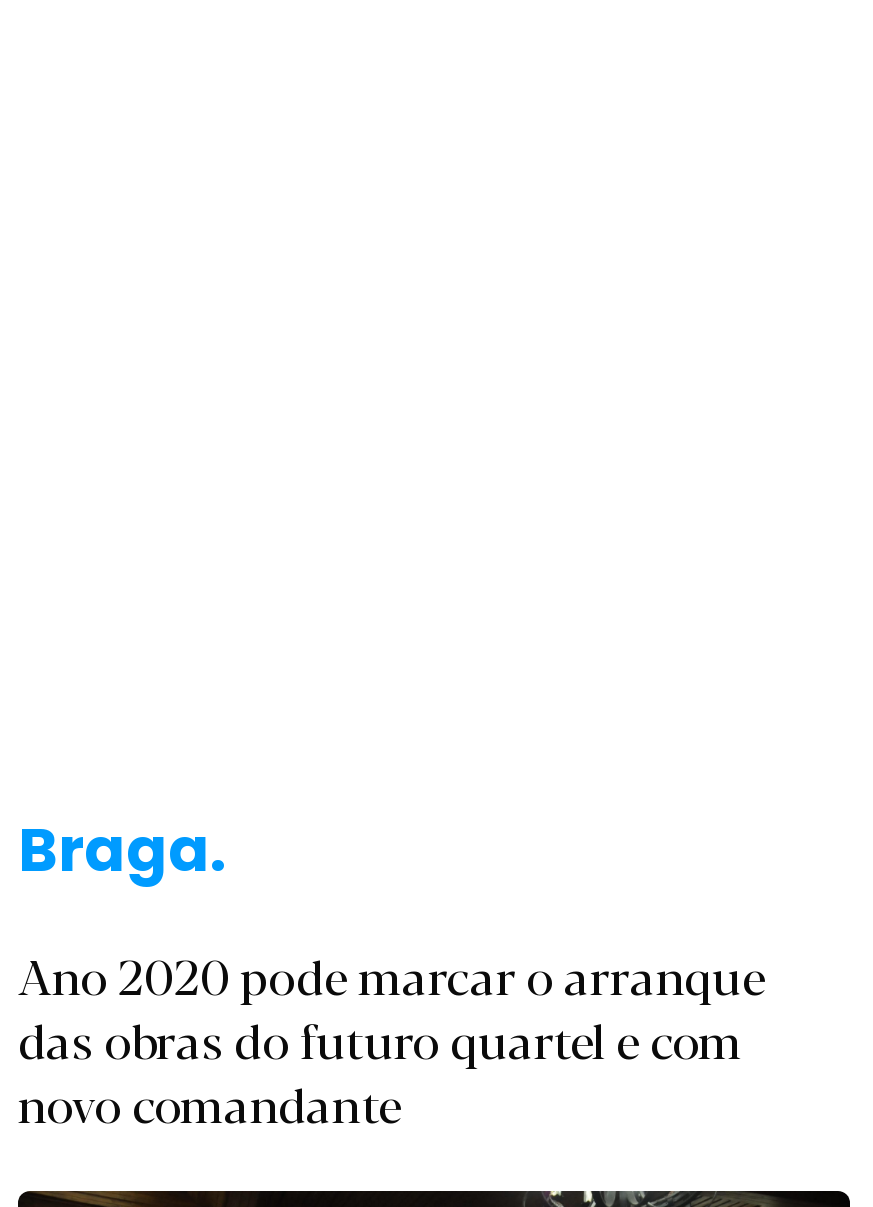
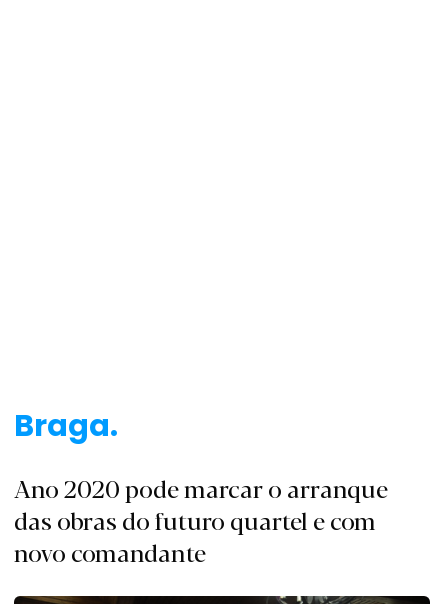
[18,809,74,893] B. -> [14,405,118,447] Braga.

